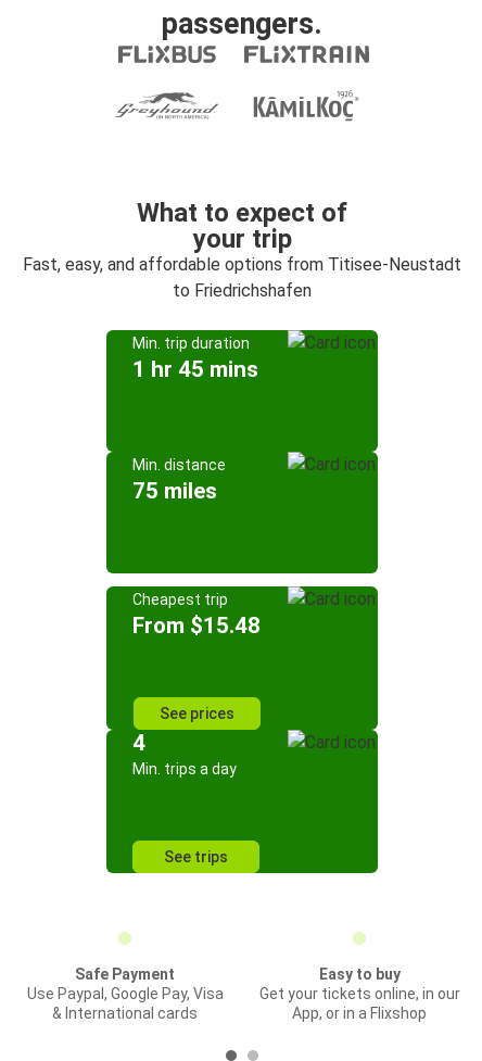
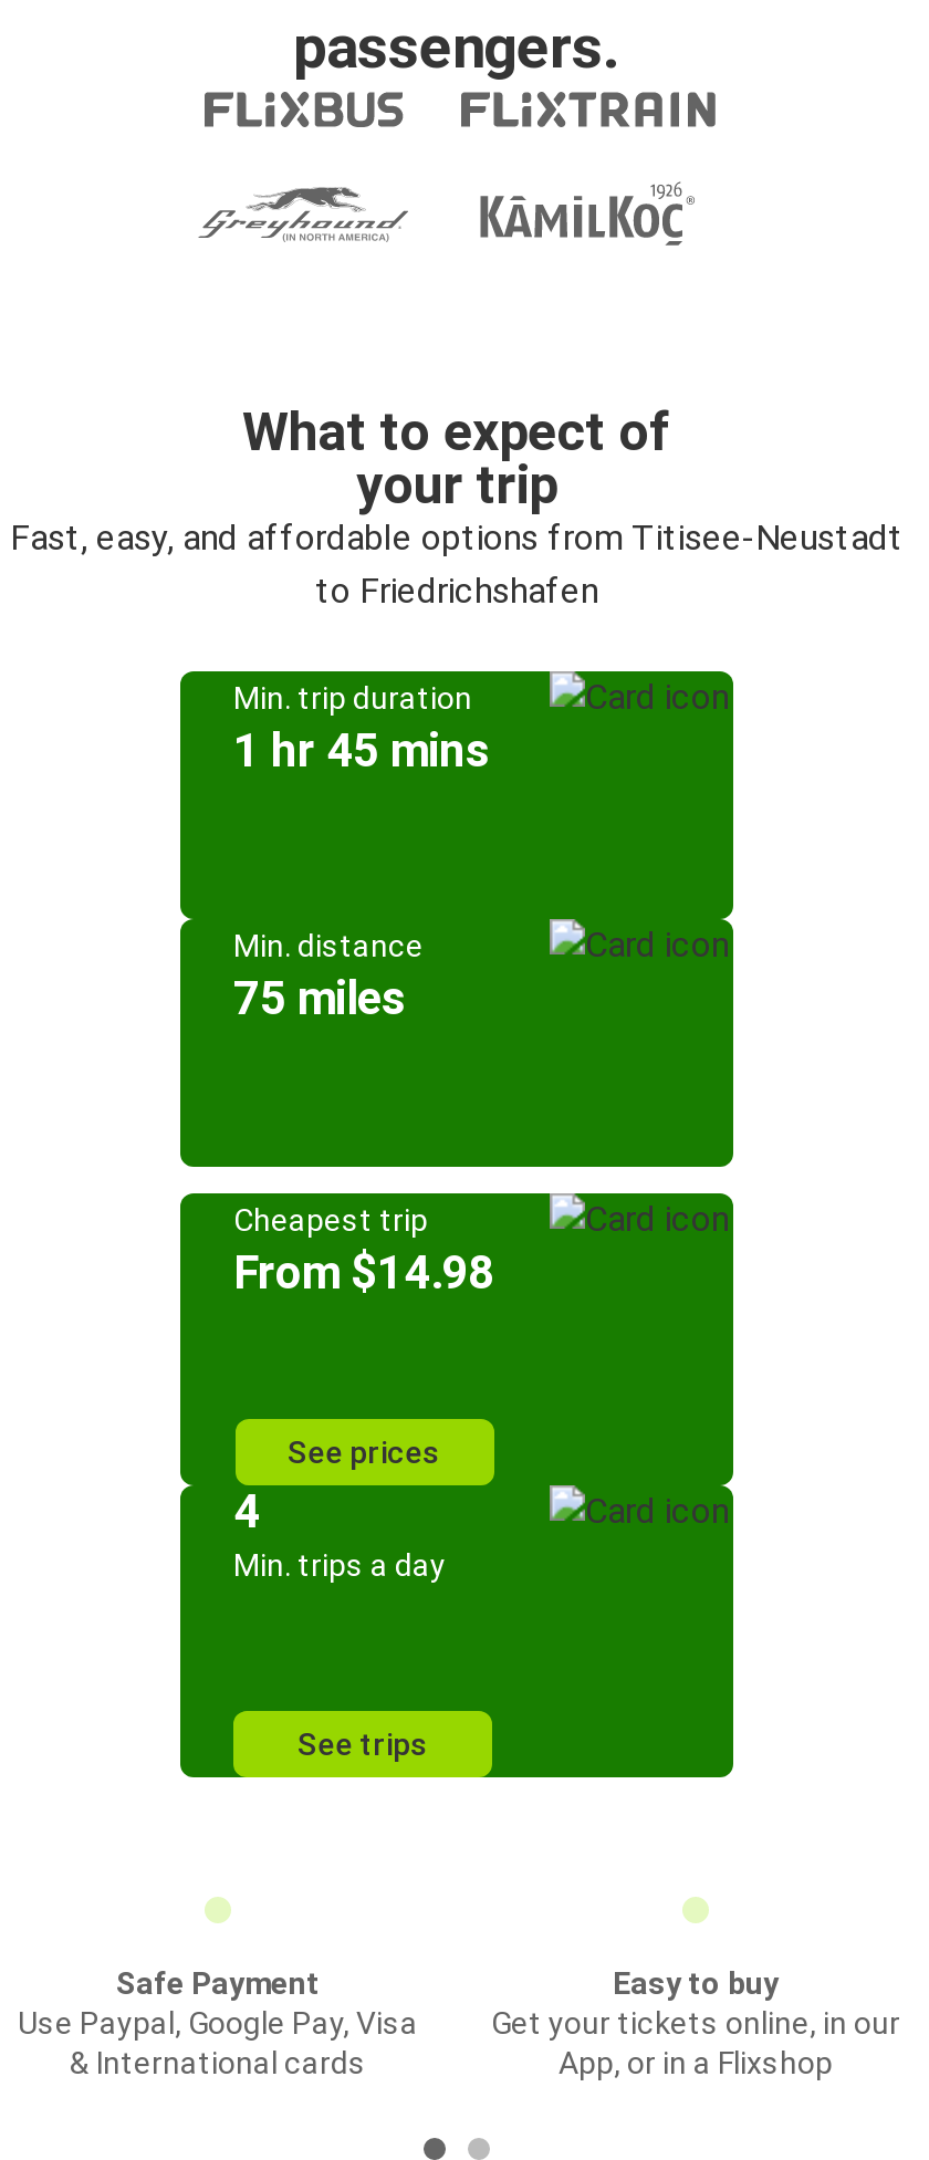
[132,612,261,639] From $15.48 -> [233,1246,494,1300] From $14.98

